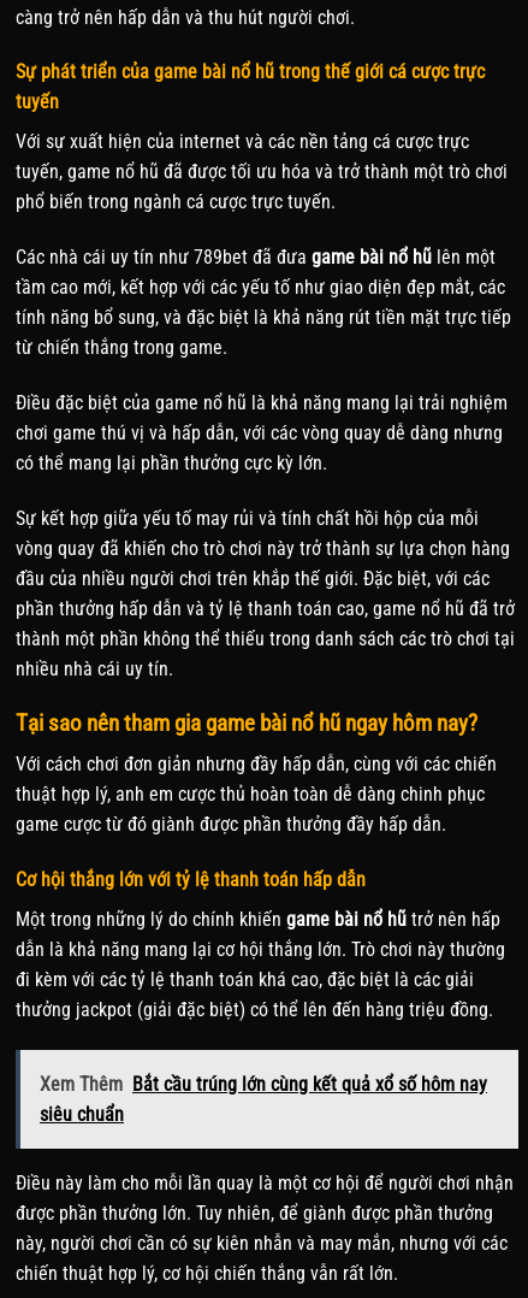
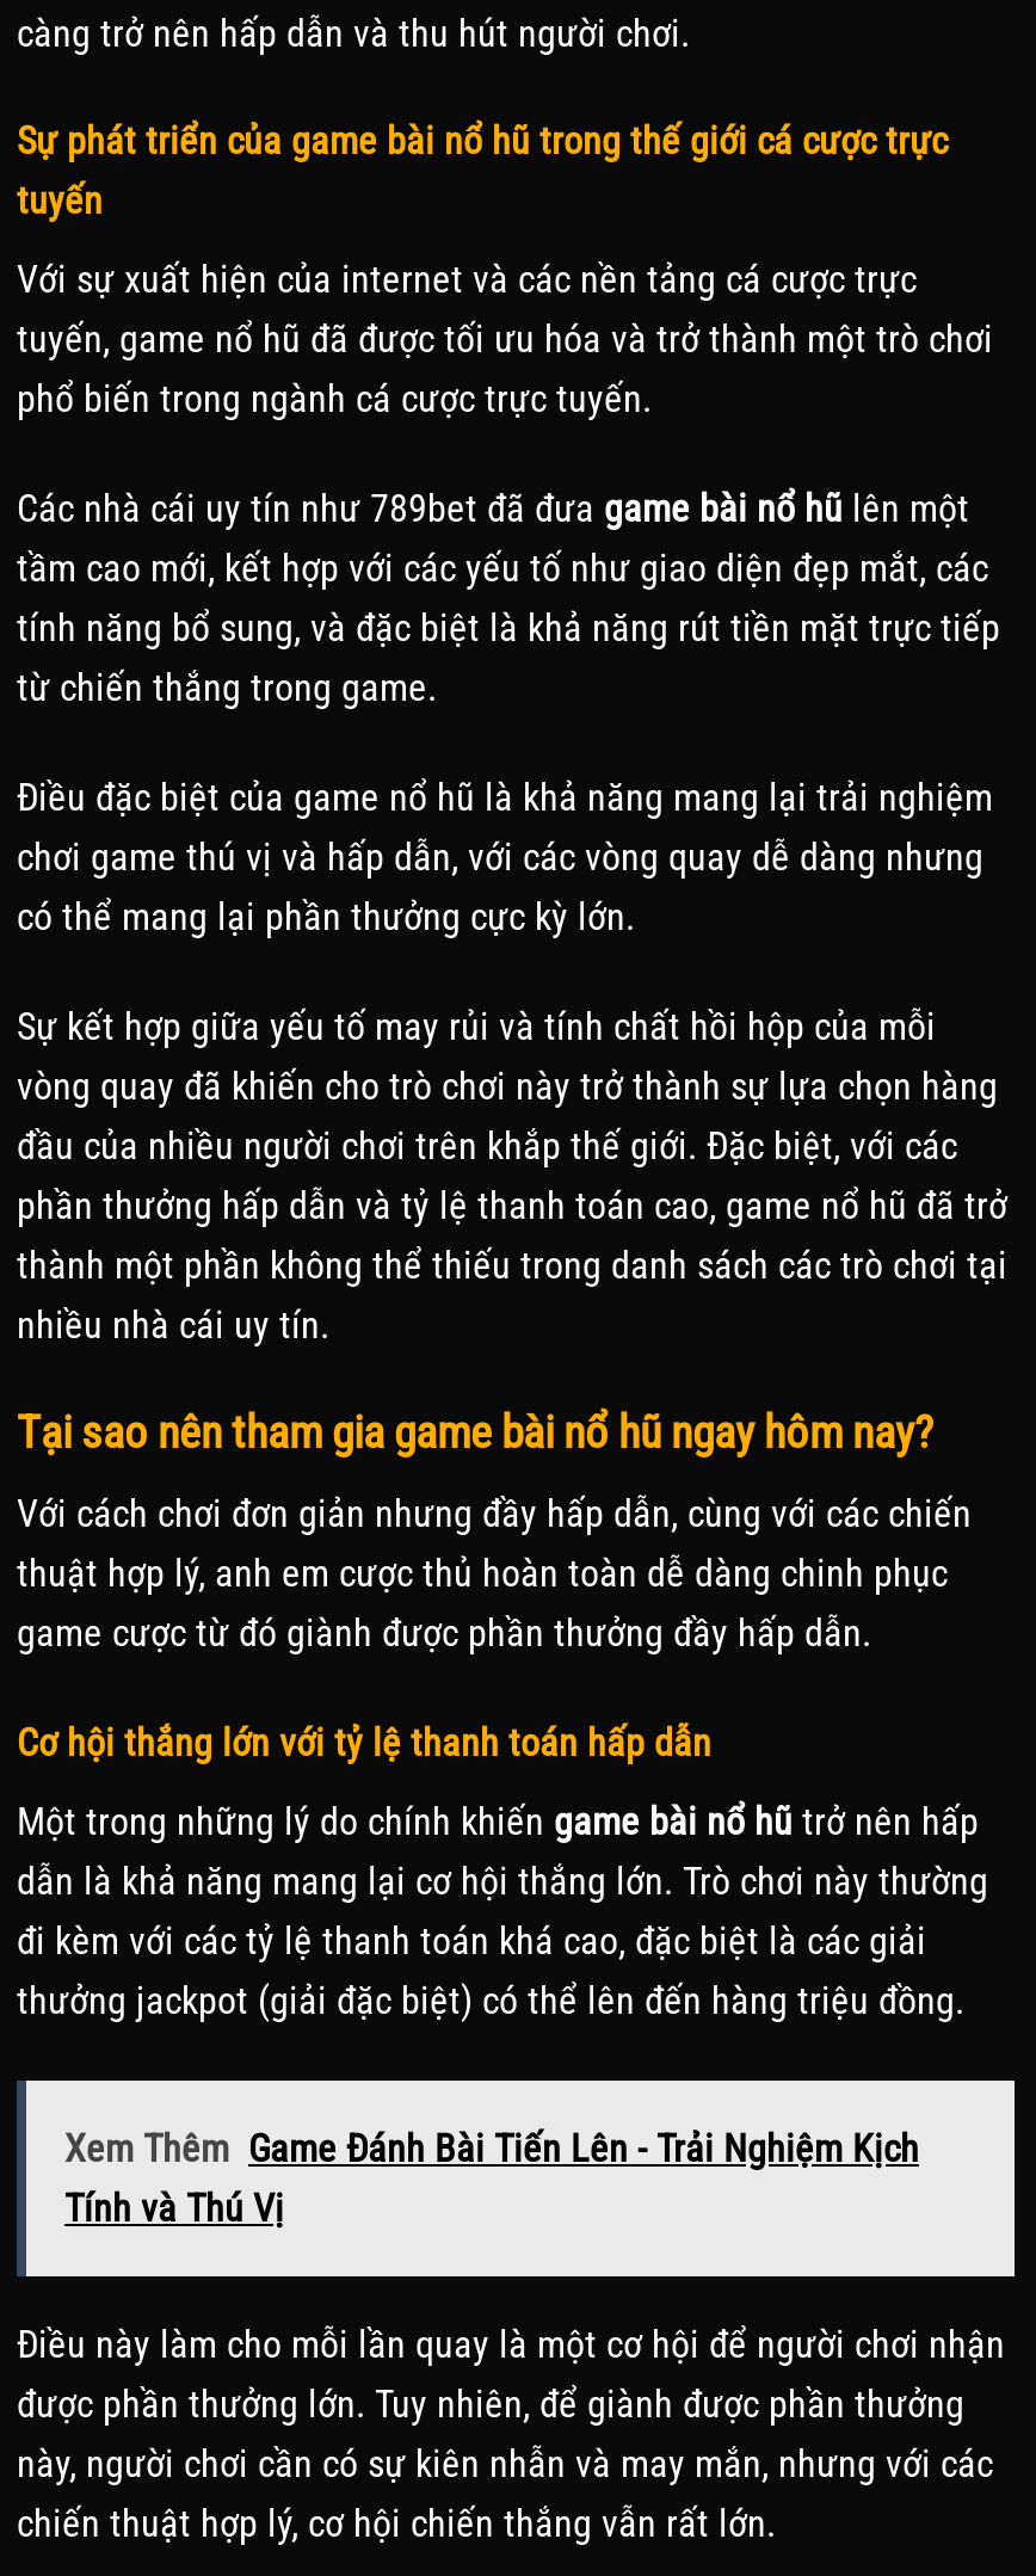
[40,1073,487,1126] Xem Thêm Bắt cầu trúng lớn cùng kết quả xổ số hôm nay | siêu chuẩn -> [64,2125,919,2231] Xem Thêm Game Đánh Bài Tiến Lên - Trải Nghiệm Kịch | Tính và Thú Vị

